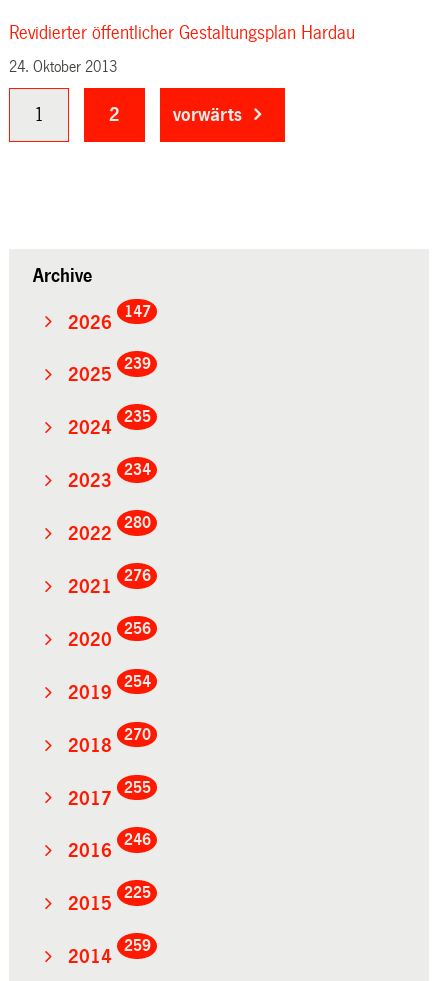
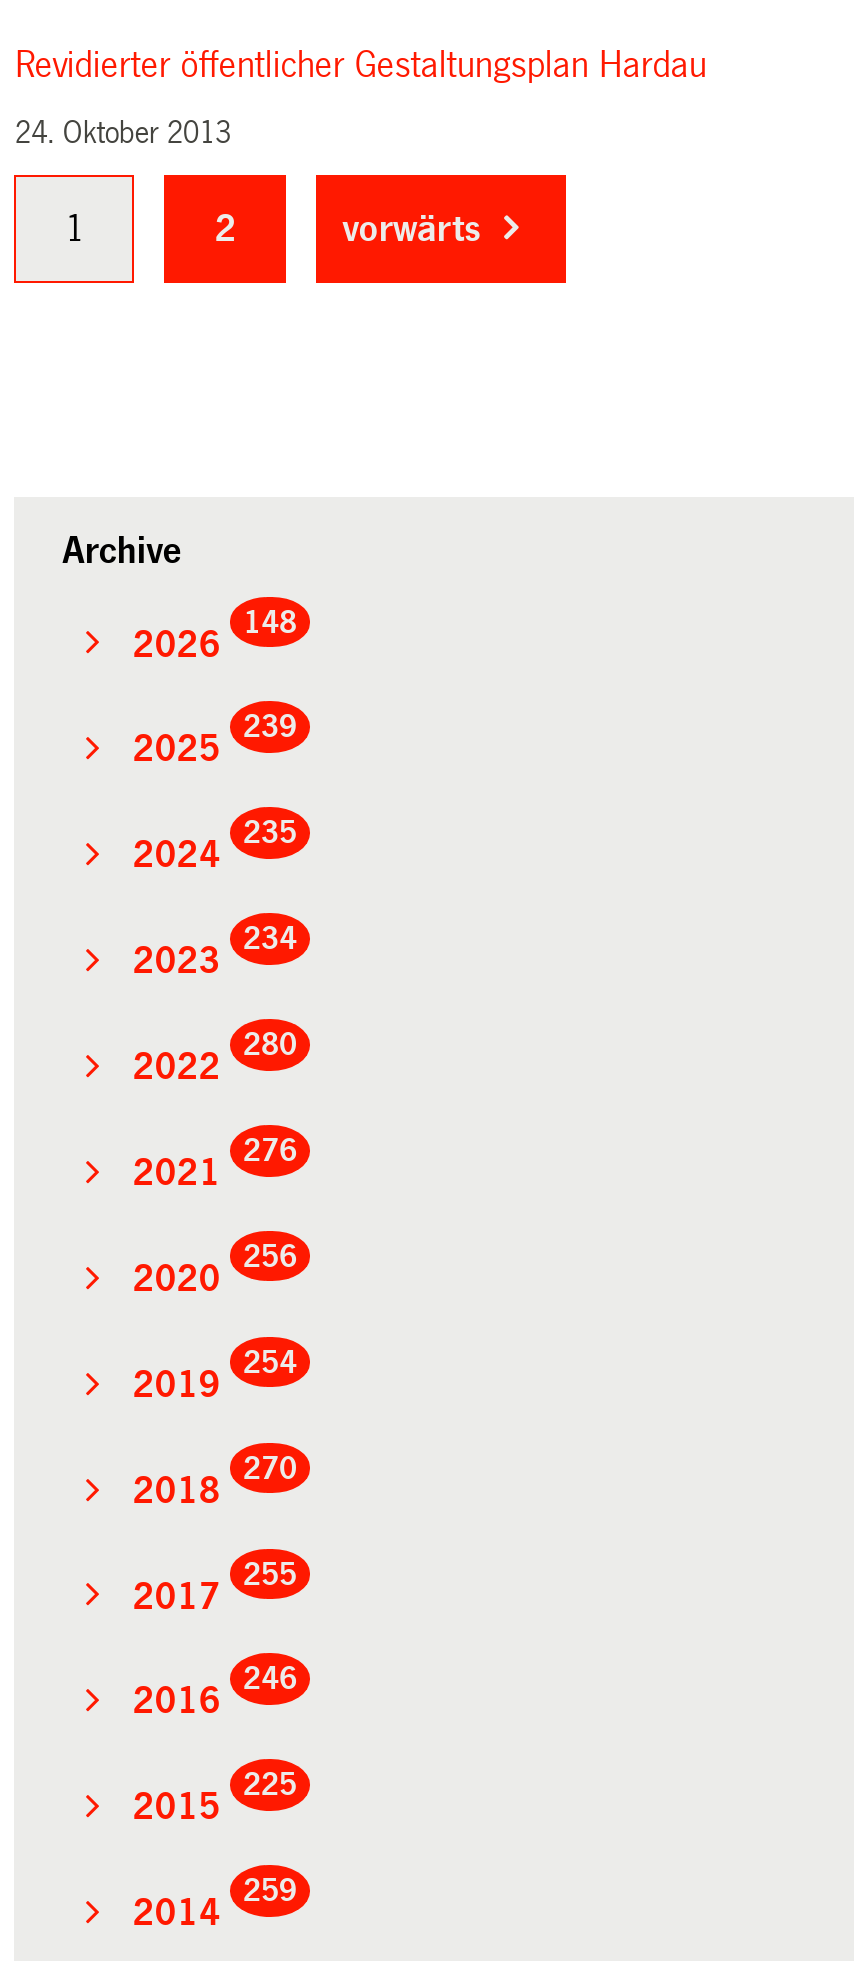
[123,302,150,319] 147 -> [243,604,297,638] 148

